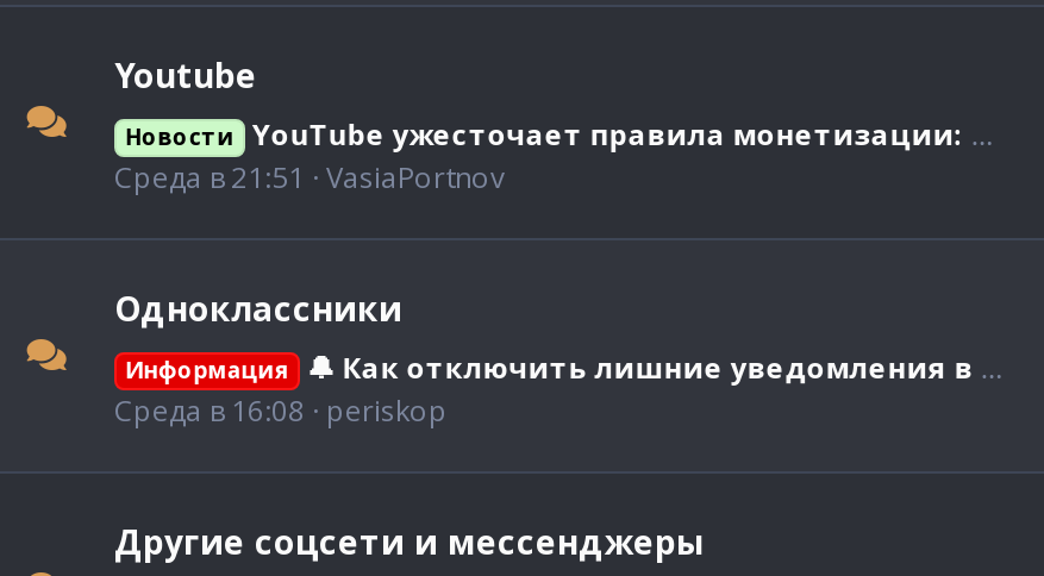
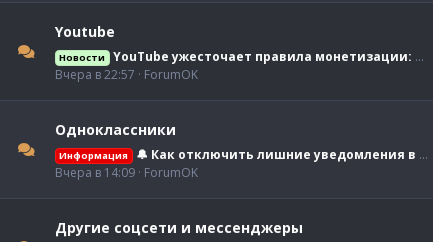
[114,157,505,197] Среда в 21:51 VasiaPortnov -> [55,66,198,83] Вчера в 22:57 ForumOK
[114,390,448,430] Среда в 16:08 periskop -> [55,164,198,181] Вчера в 14:09 ForumOK

